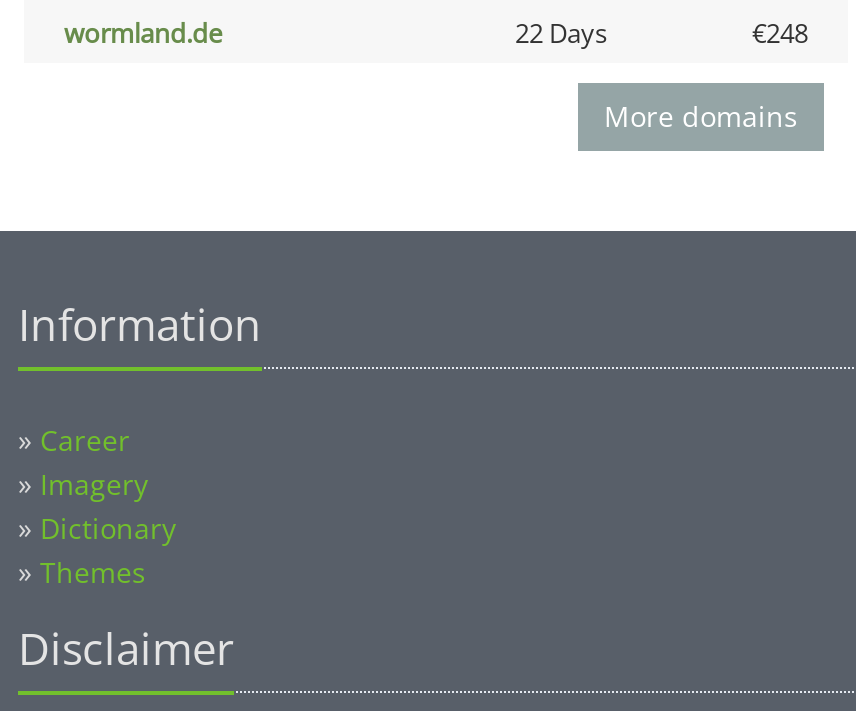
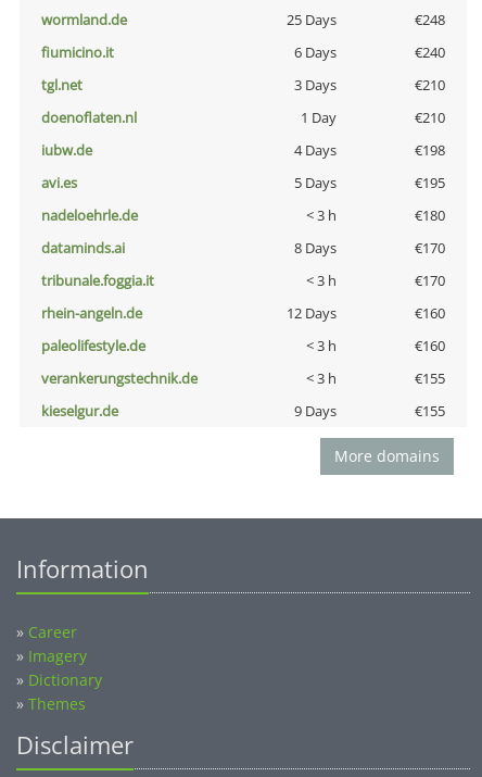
[515,15,607,51] 22 Days -> [286,10,336,29] 25 Days
none -> [41,42,445,421] fiumicino.it | 6 Days | €240 | tgl.net | 3 Days | €210 | doenoflaten.nl | 1 Day | €210 | iubw.de | 4 Days | €198 | avi.es | 5 Days | €195 | nadeloehrle.de | < 3 h | €180 | dataminds.ai | 8 Days | €170 | tribunale.foggia.it | < 3 h | €170 | rhein-angeln.de | 12 Days | €160 | paleolifestyle.de | < 3 h | €160 | verankerungstechnik.de | < 3 h | €155 | kieselgur.de | 9 Days | €155

